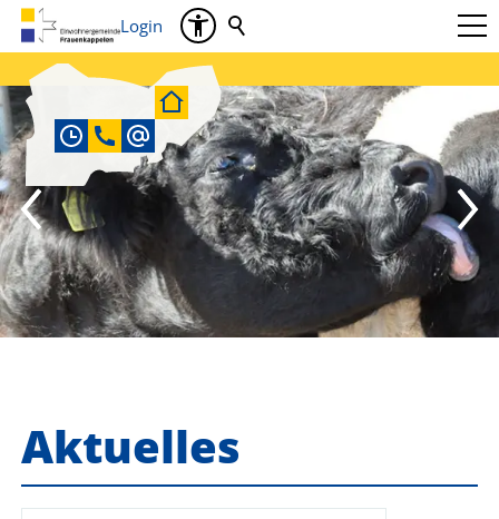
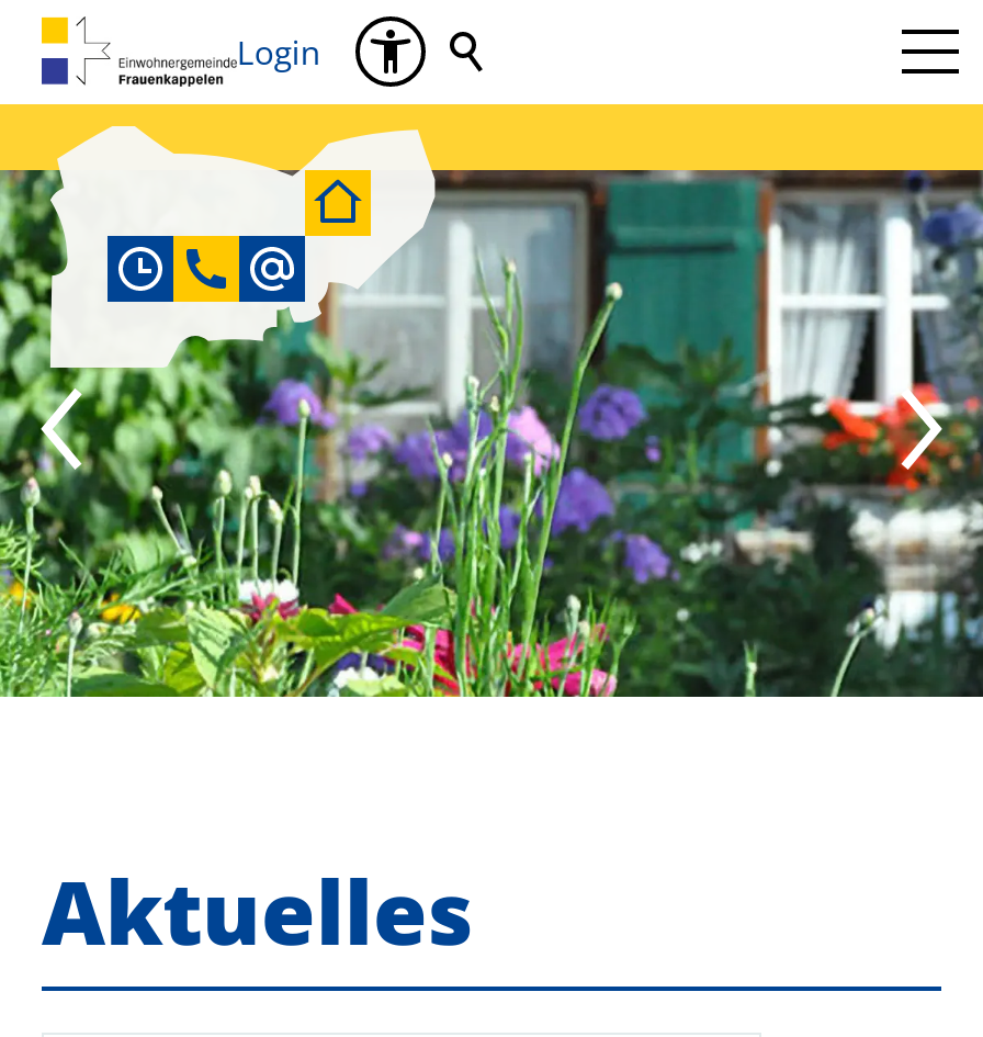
[3,85,496,339] [image] -> [7,168,976,699] [image]

